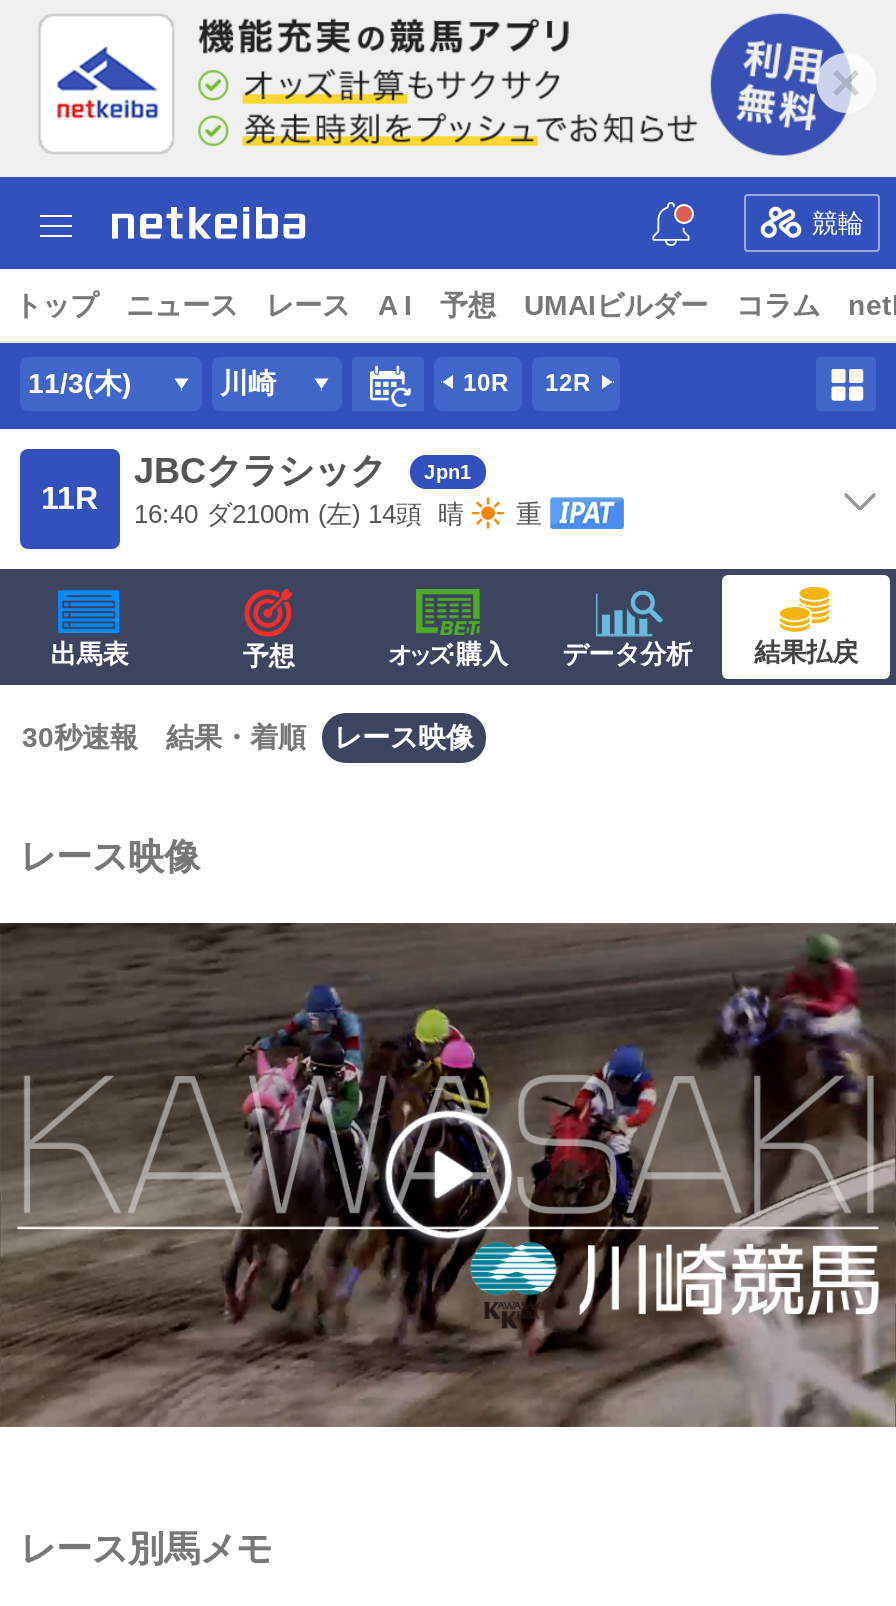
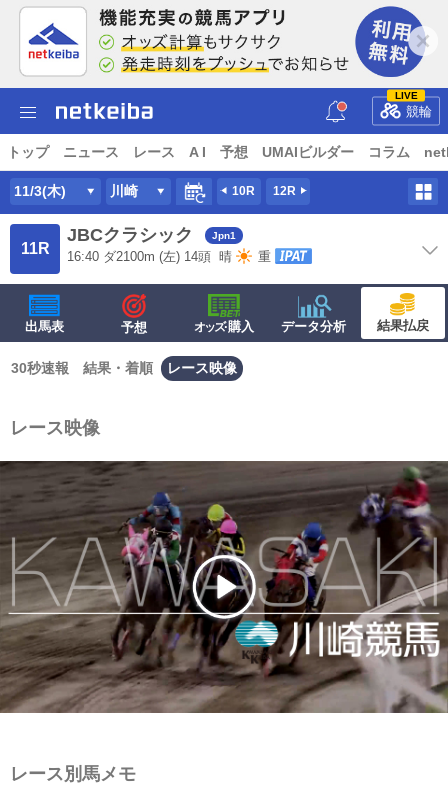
none -> [394,89,417,100] LIVE

